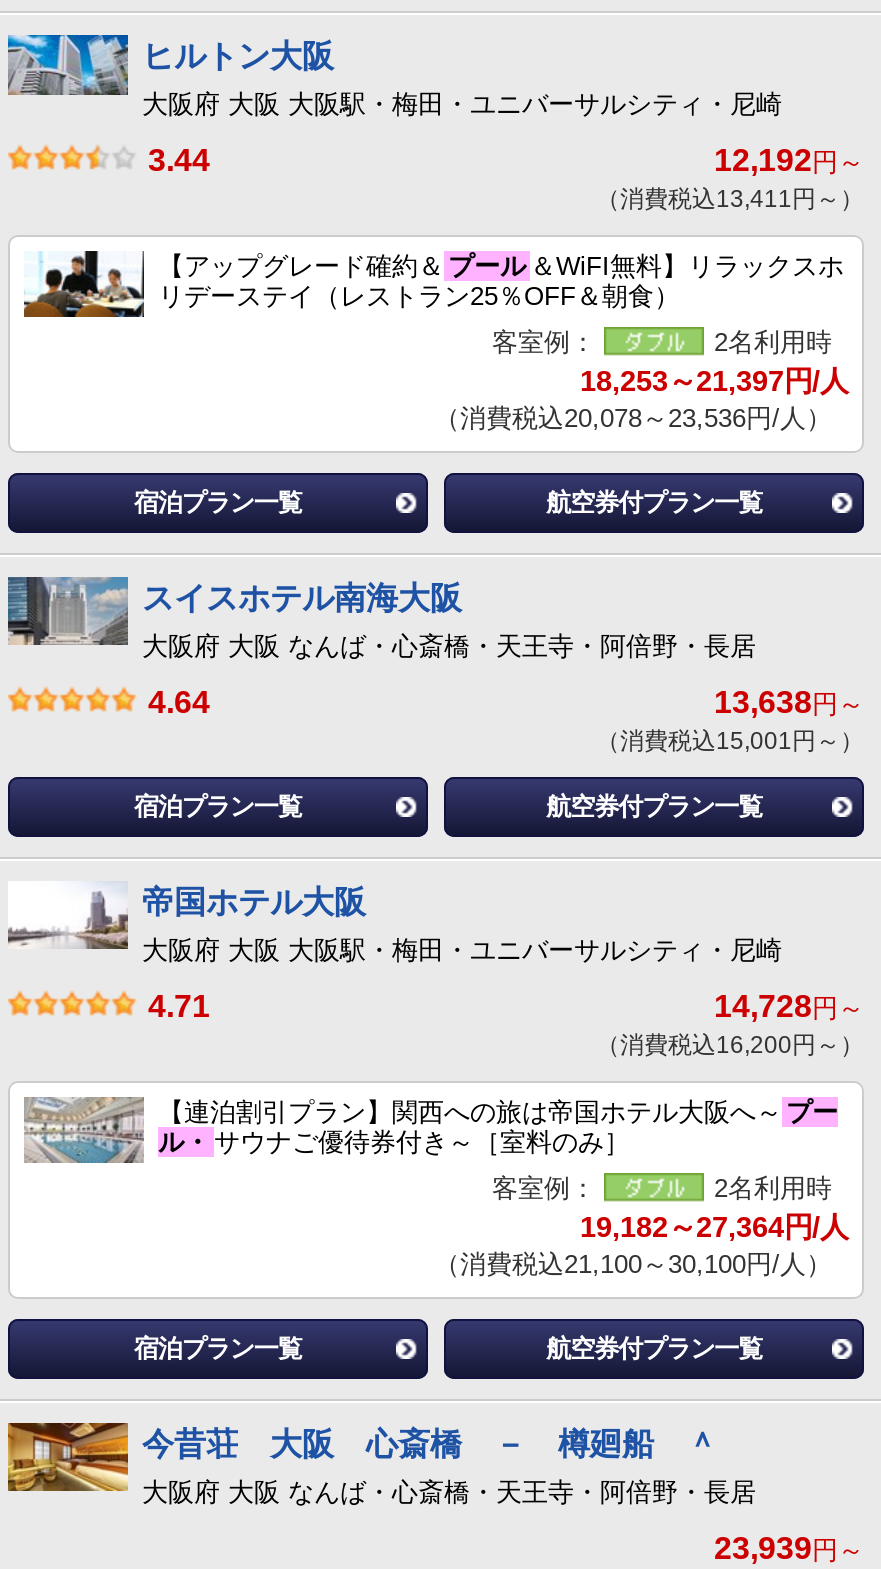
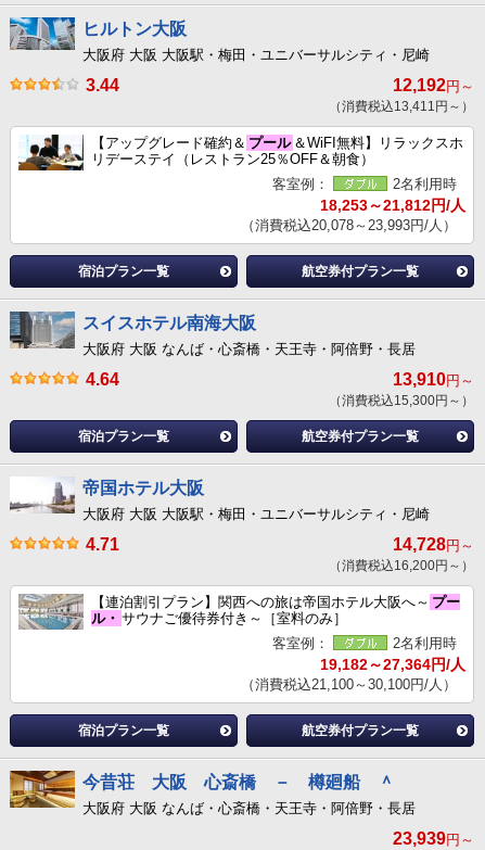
[580,364,848,396] 18,253～21,397円/人 -> [320,196,465,214] 18,253～21,812円/人
[434,402,832,432] （消費税込20,078～23,536円/人） -> [241,217,457,233] （消費税込20,078～23,993円/人）
[714,684,864,718] 13,638円～ -> [393,370,474,388] 13,910円～
[596,726,864,754] （消費税込15,001円～） -> [329,393,474,408] （消費税込15,300円～）

